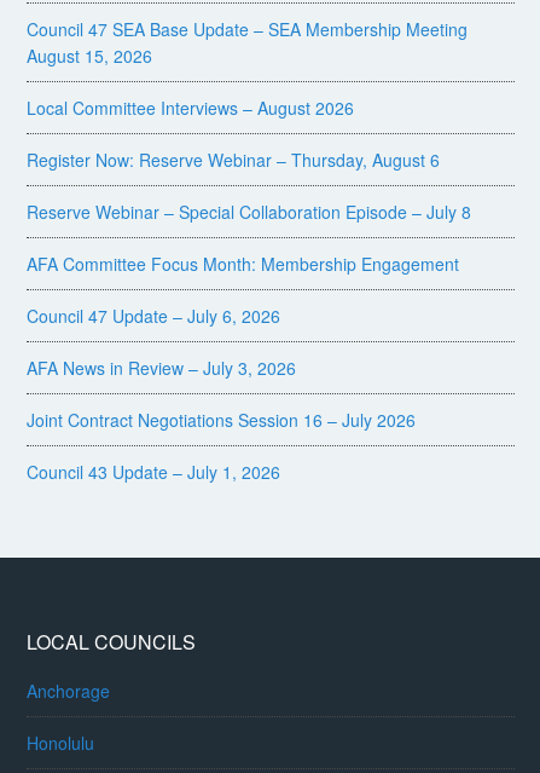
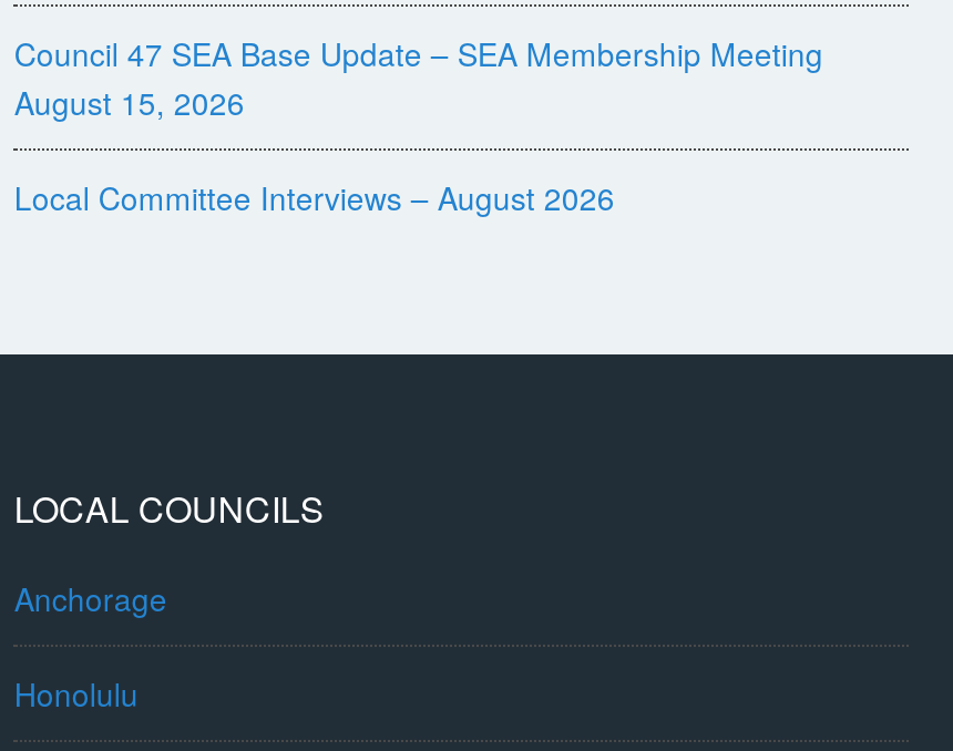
[27,148,472,484] Register Now: Reserve Webinar – Thursday, August 6 | Reserve Webinar – Special Collaboration Episode – July 8 | AFA Committee Focus Month: Membership Engagement | Council 47 Update – July 6, 2026 | AFA News in Review – July 3, 2026 | Joint Contract Negotiations Session 16 – July 2026 | Council 43 Update – July 1, 2026 -> none

